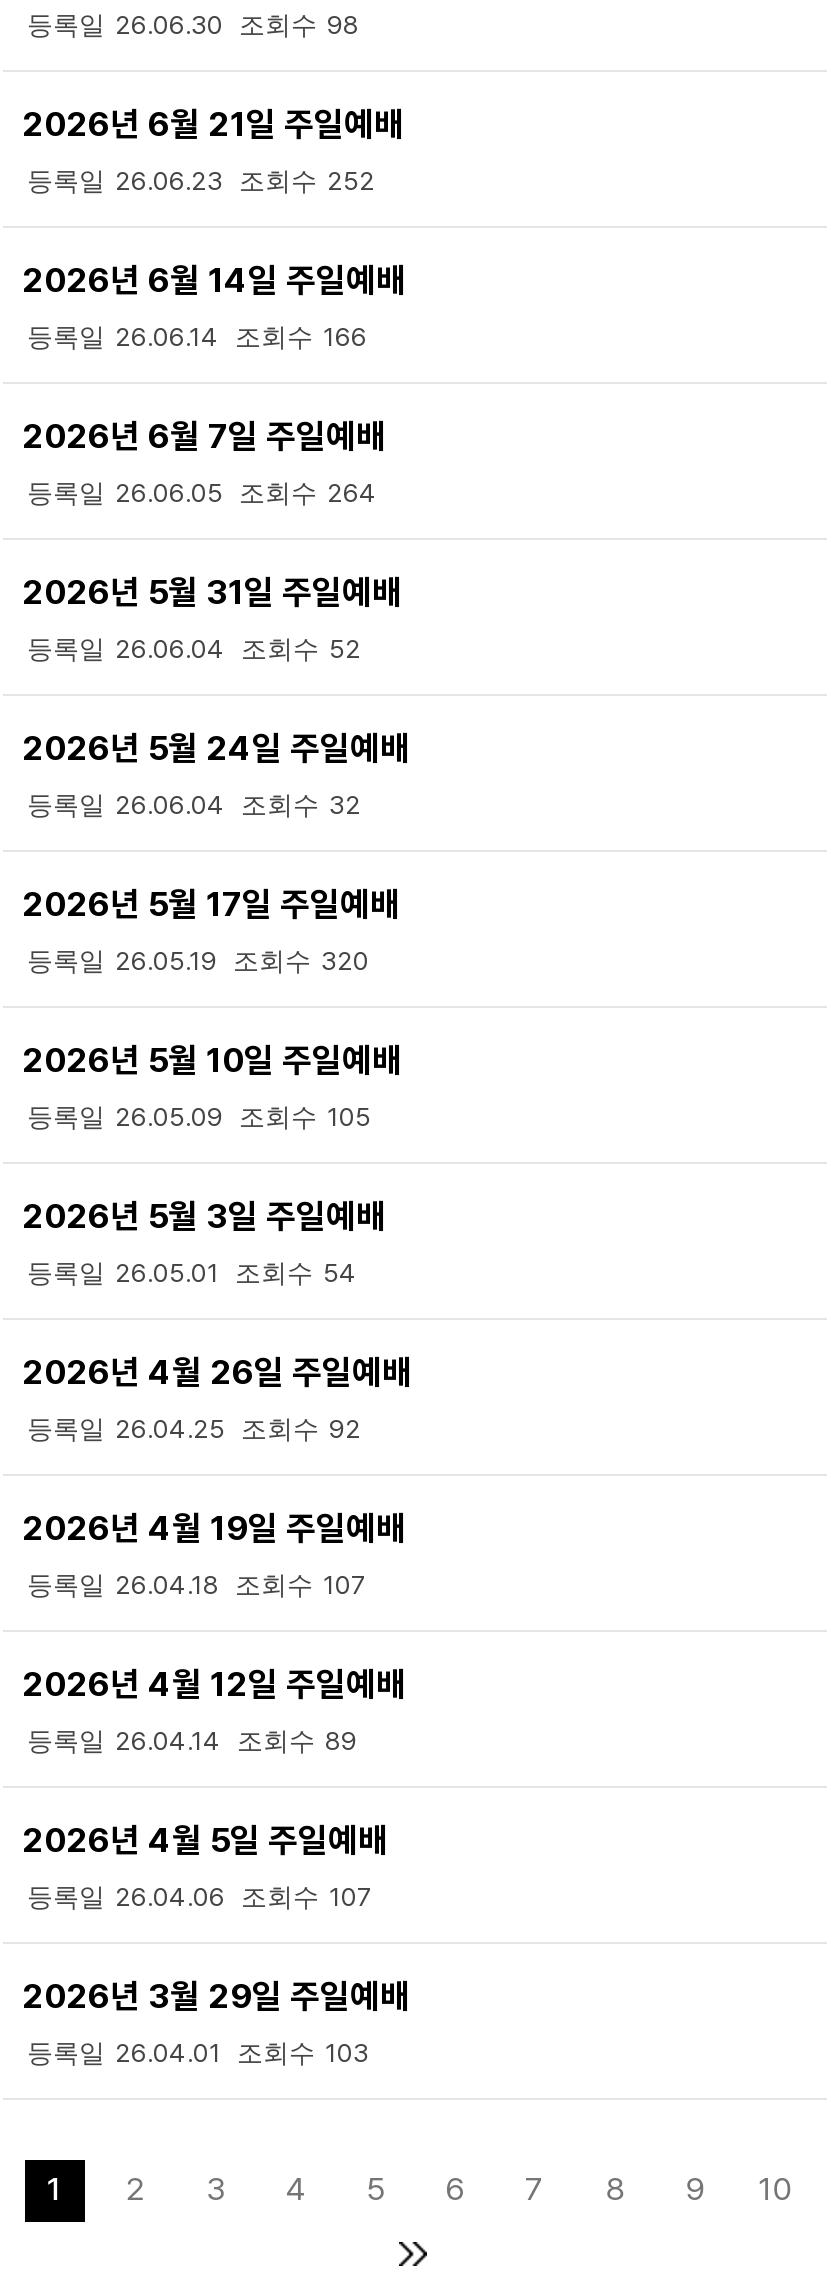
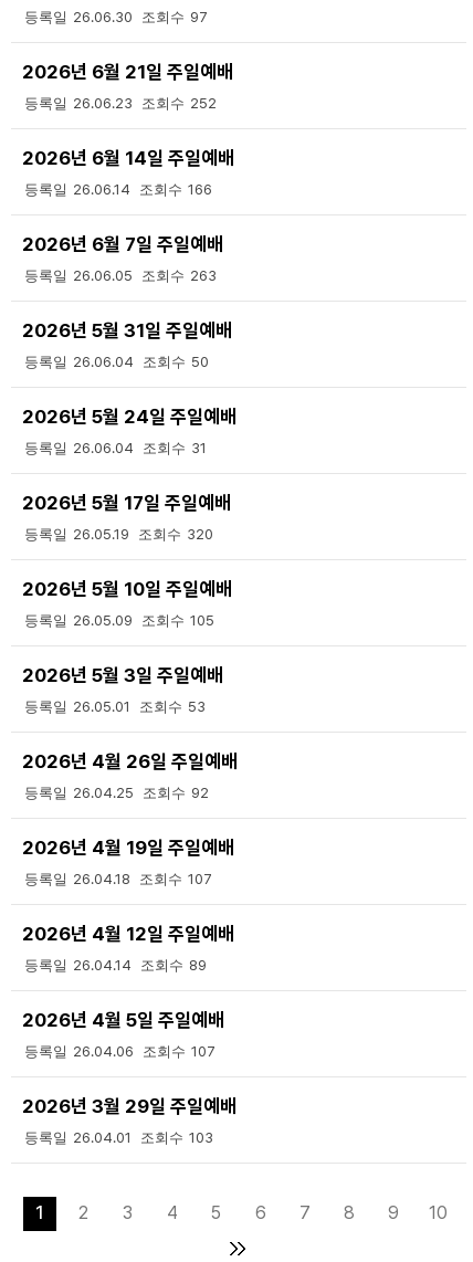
[327,10,359,40] 98 -> [190,9,208,26] 97
[327,478,377,508] 264 -> [190,268,217,284] 263
[329,634,361,664] 52 -> [191,354,209,370] 50
[329,790,361,820] 32 -> [191,440,207,457] 31
[323,1258,357,1288] 54 -> [188,699,206,715] 53

